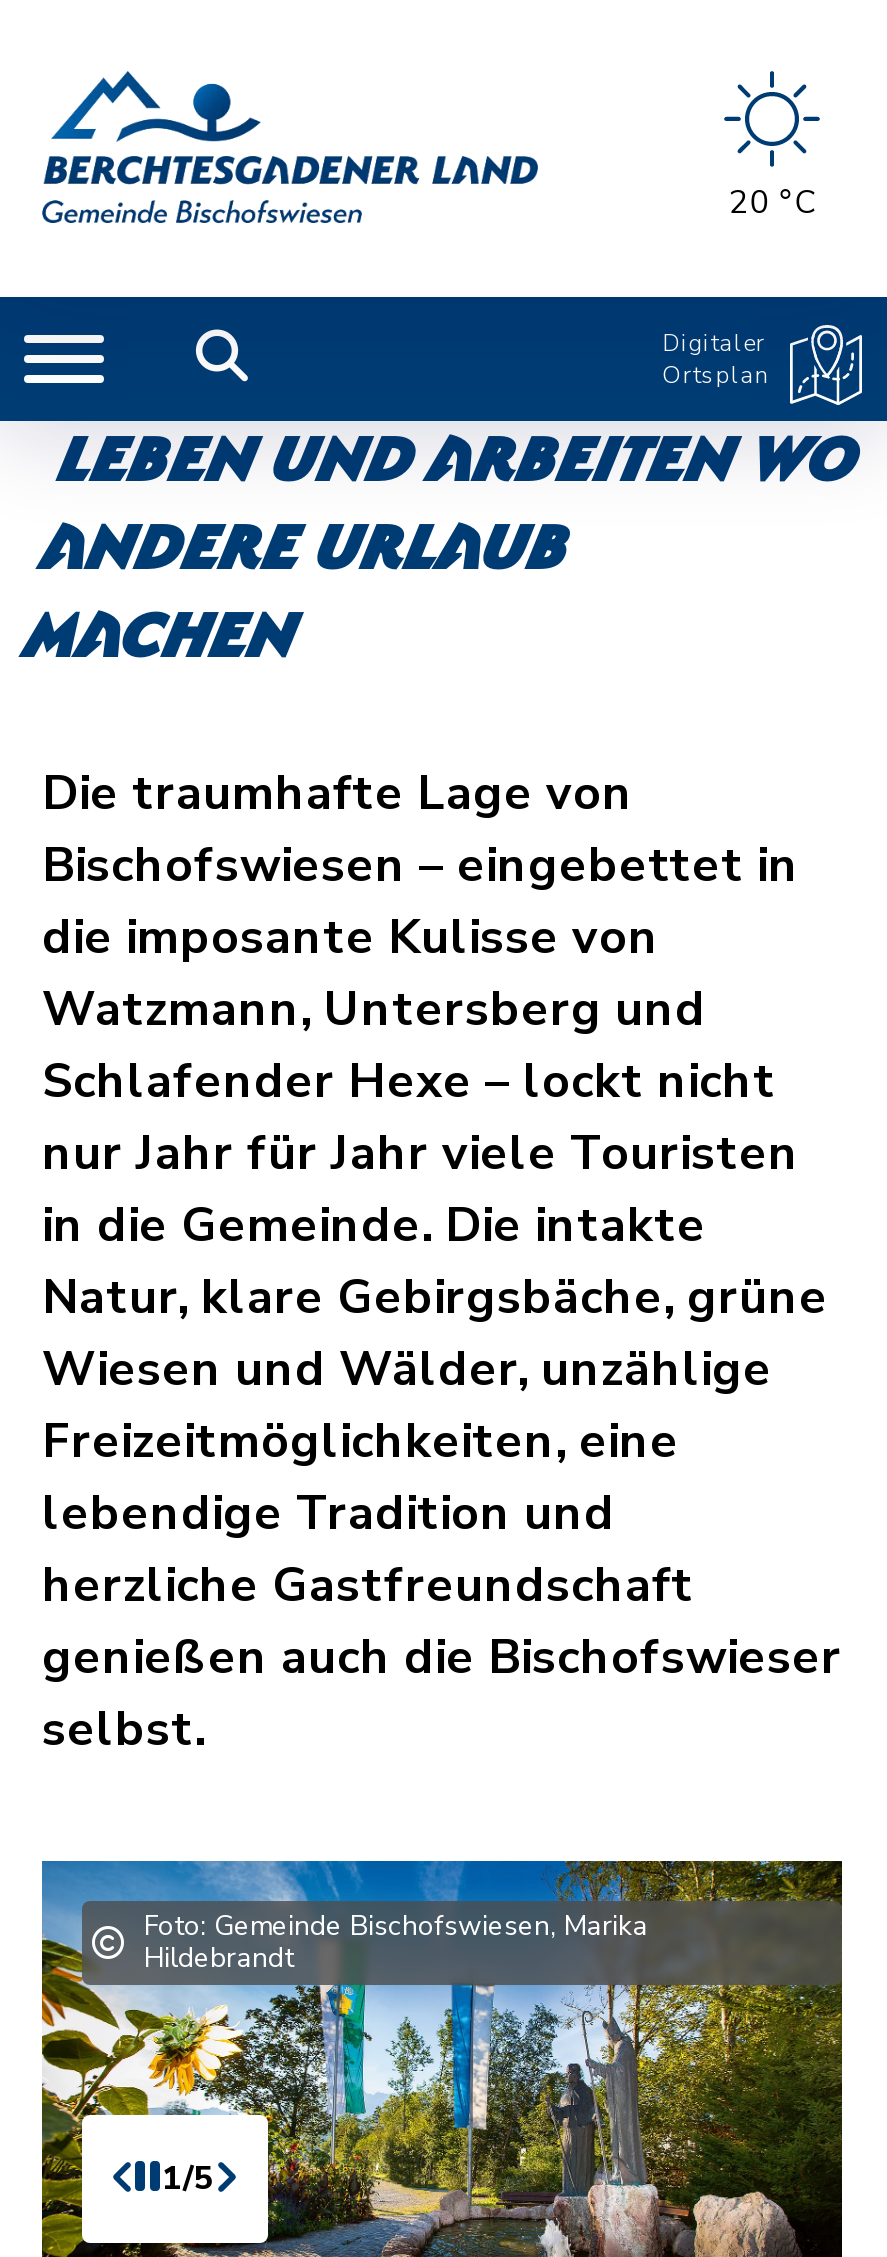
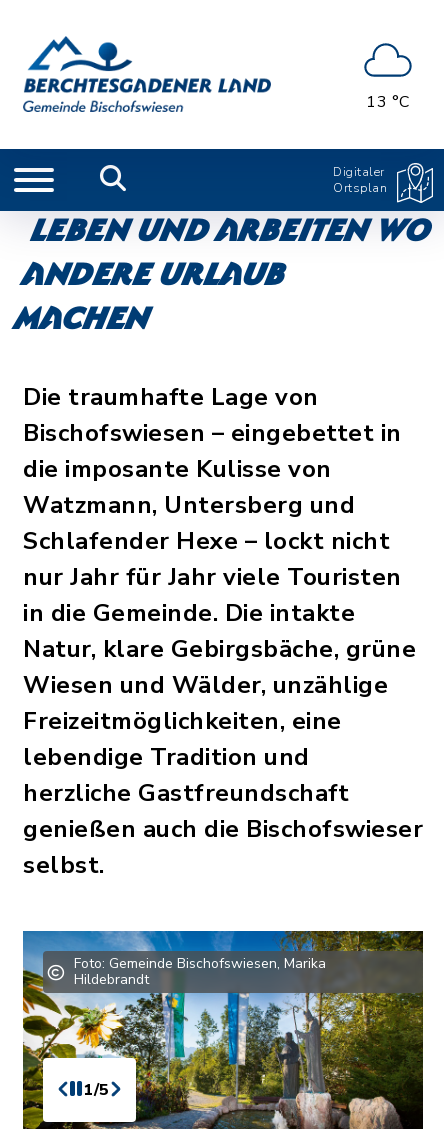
[722,69,820,224] [image] | 20 °C -> [363,37,413,112] [image] | 13 °C

